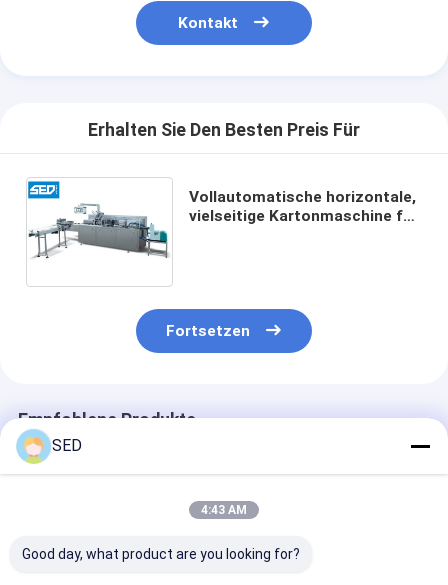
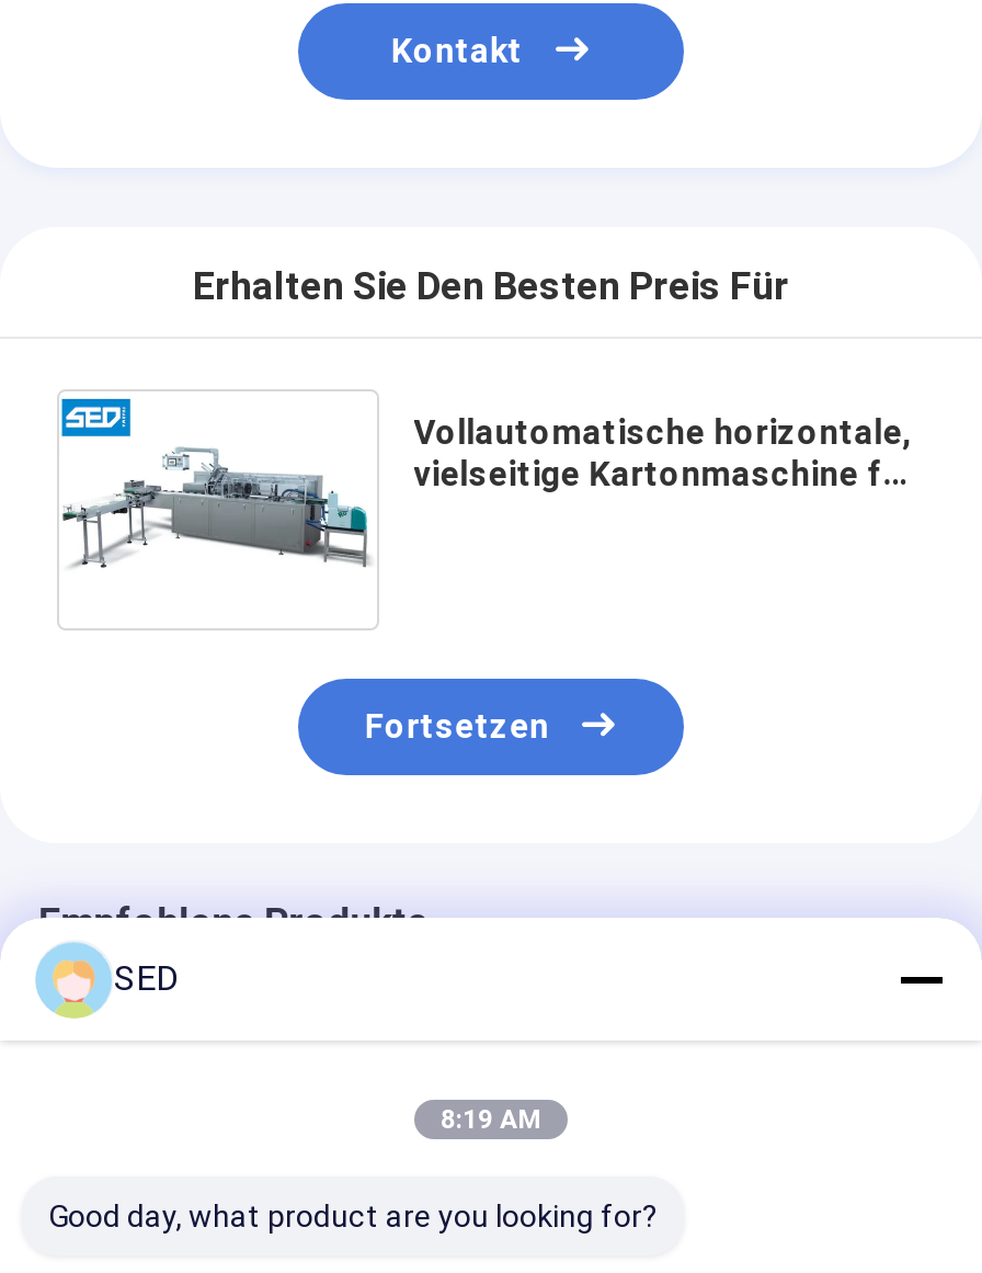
[201,503,247,517] 4:43 AM -> [441,1104,541,1135] 8:19 AM

